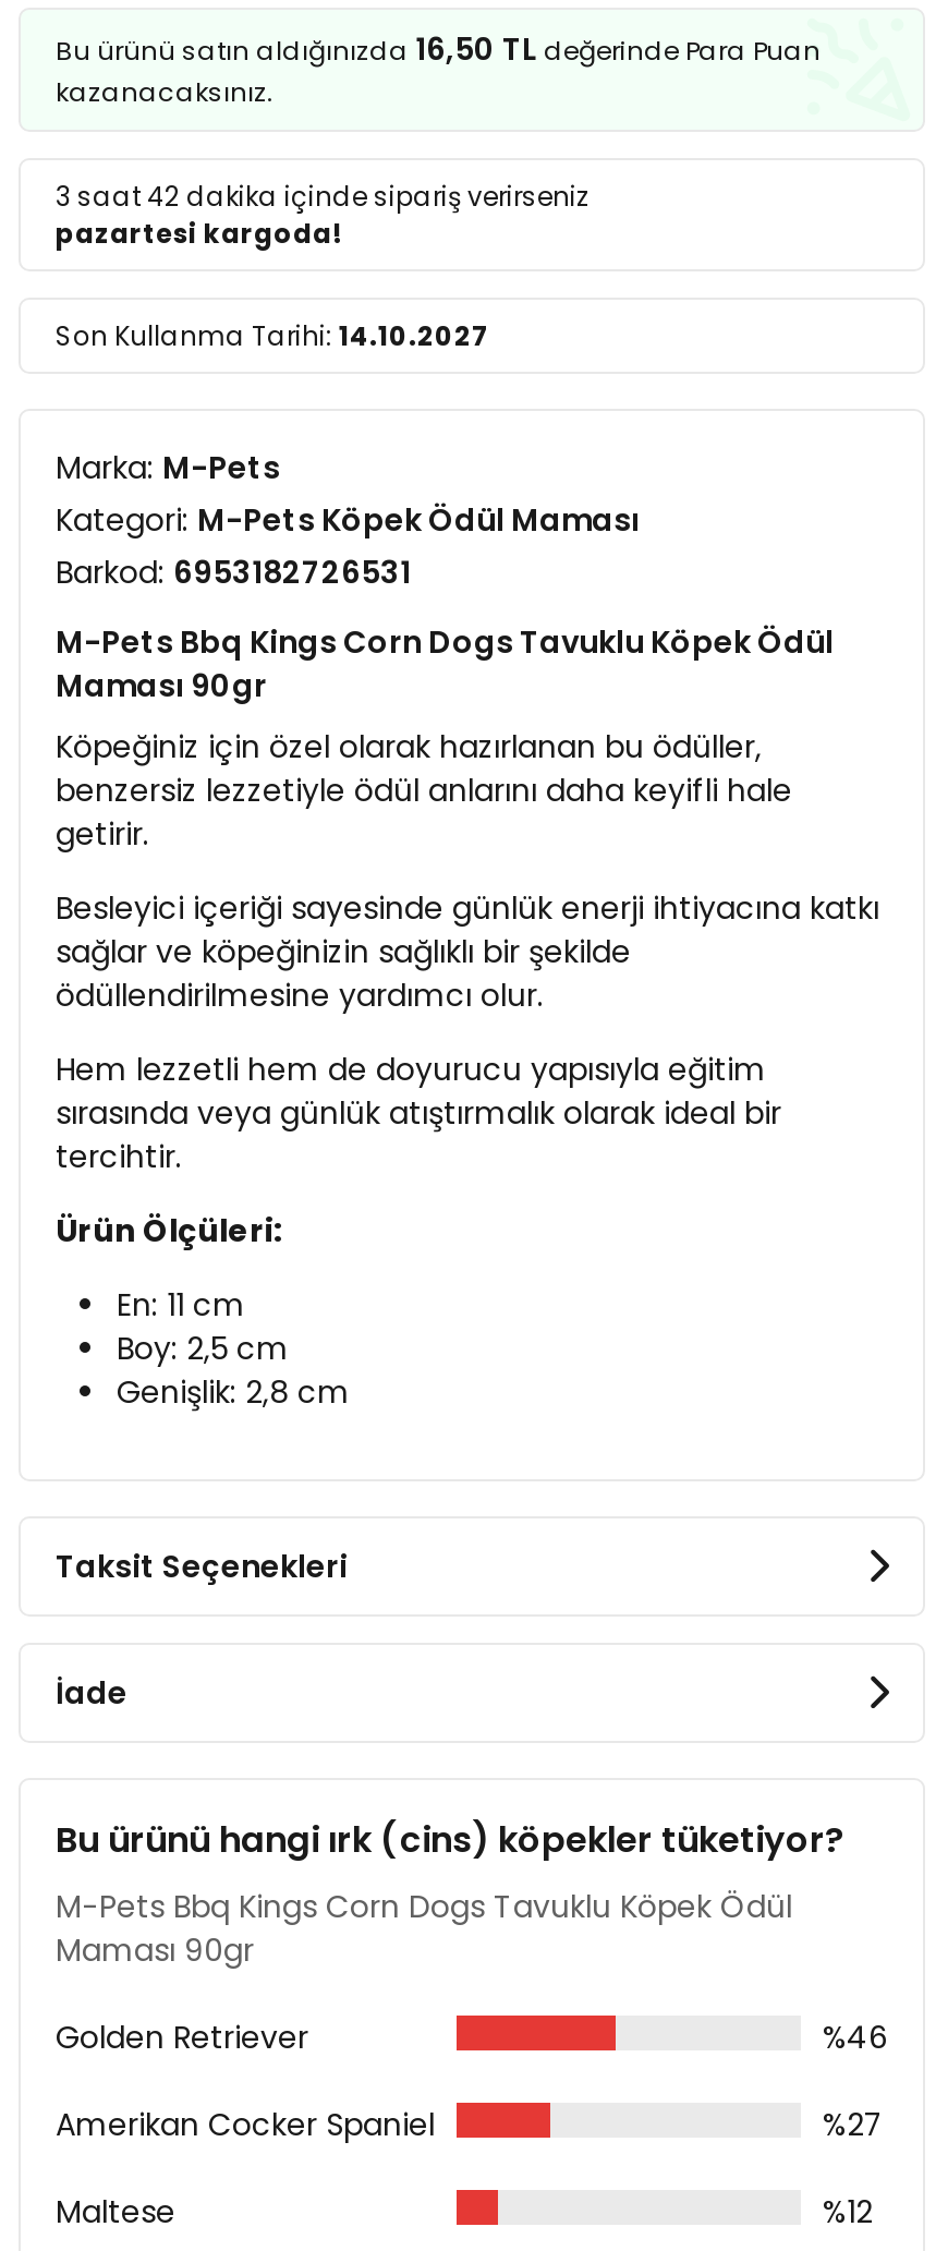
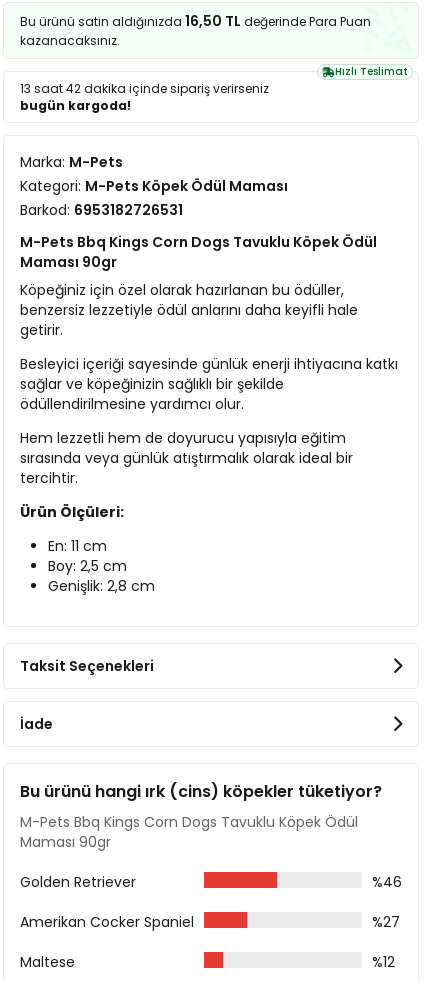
[56,178,590,354] 3 saat 42 dakika içinde sipariş verirseniz | pazartesi kargoda! | Son Kullanma Tarihi: 14.10.2027 -> [20,64,408,114] Hızlı Teslimat | 13 saat 42 dakika içinde sipariş verirseniz | bugün kargoda!

